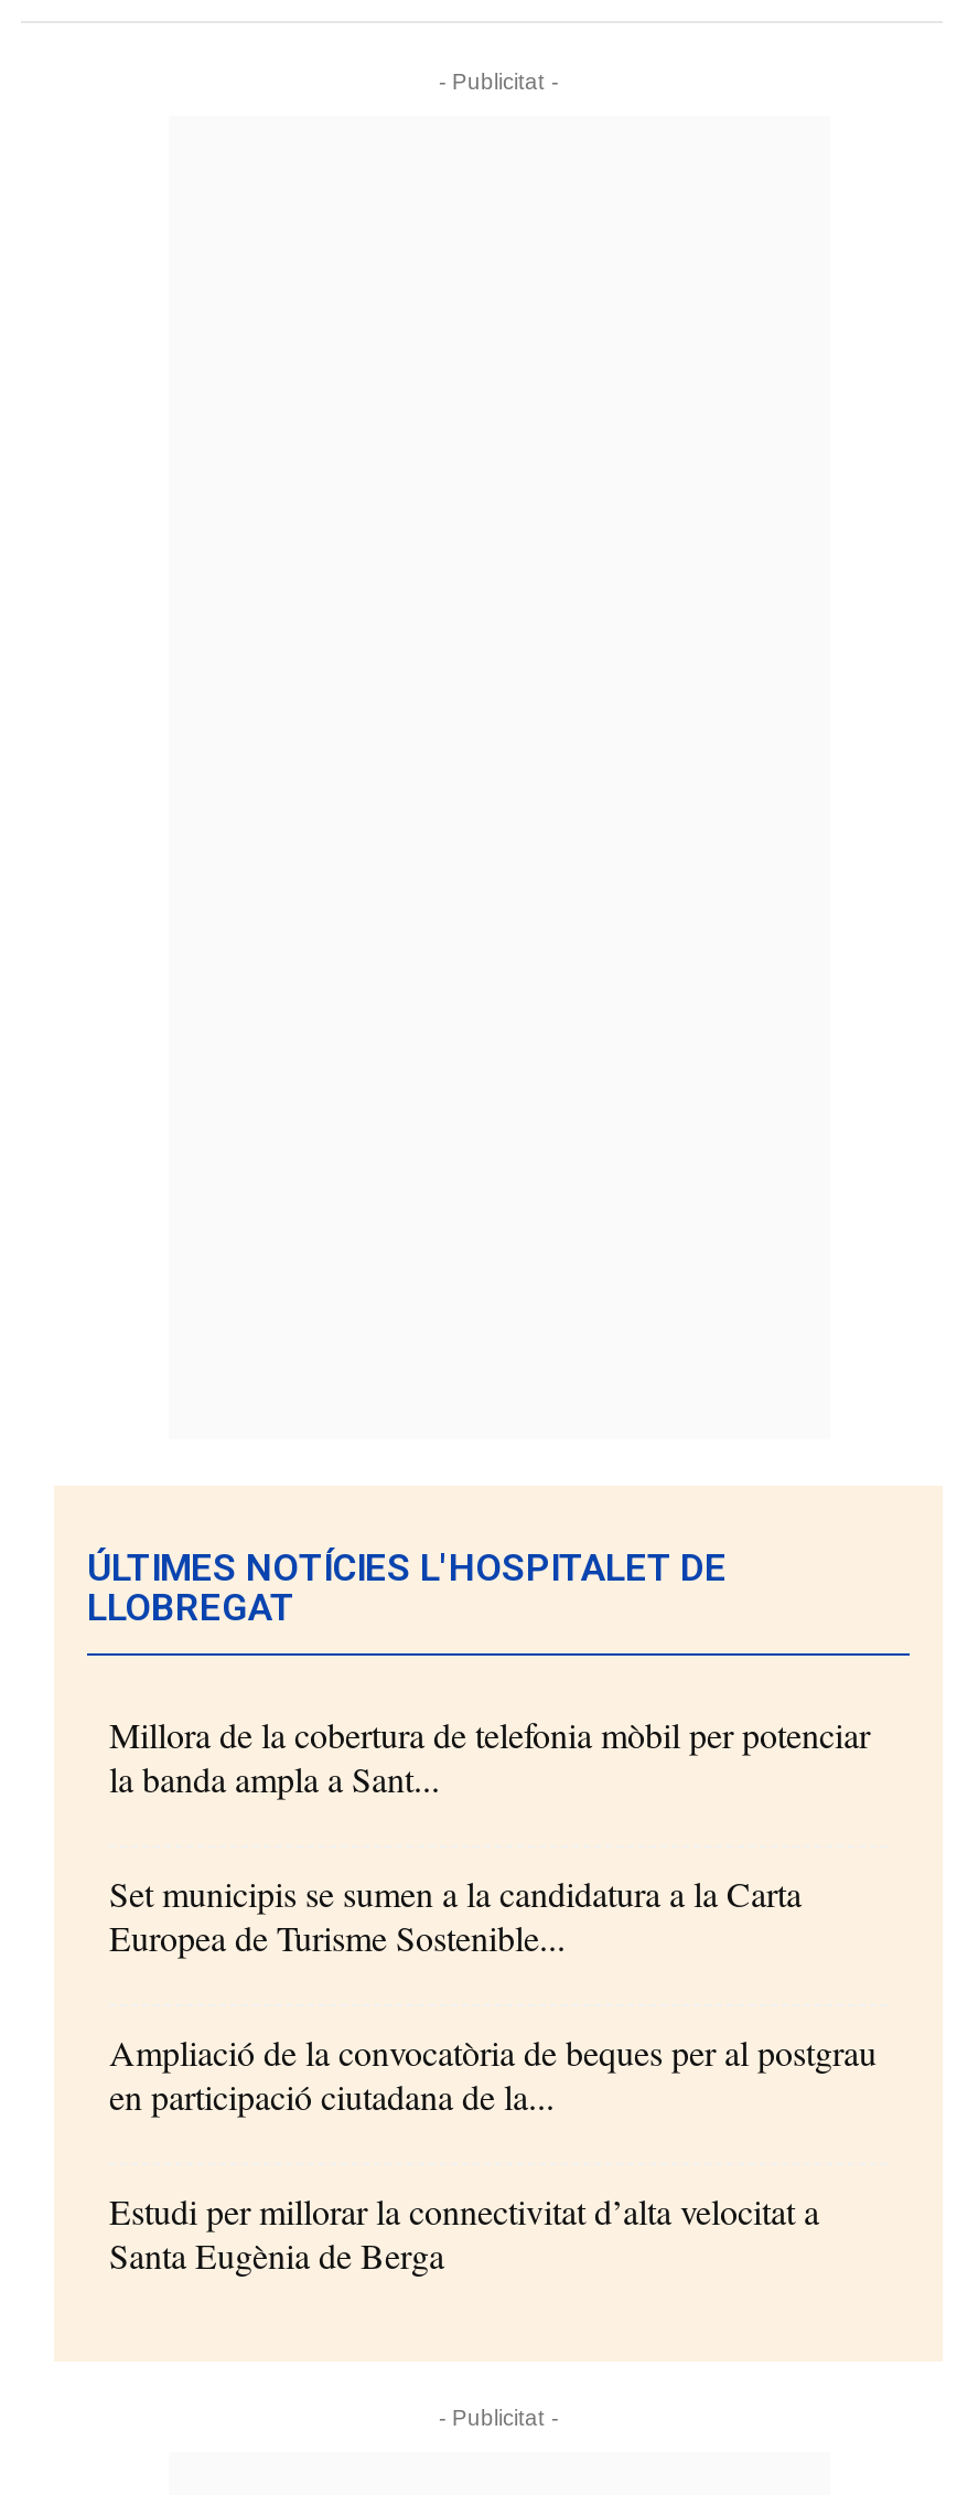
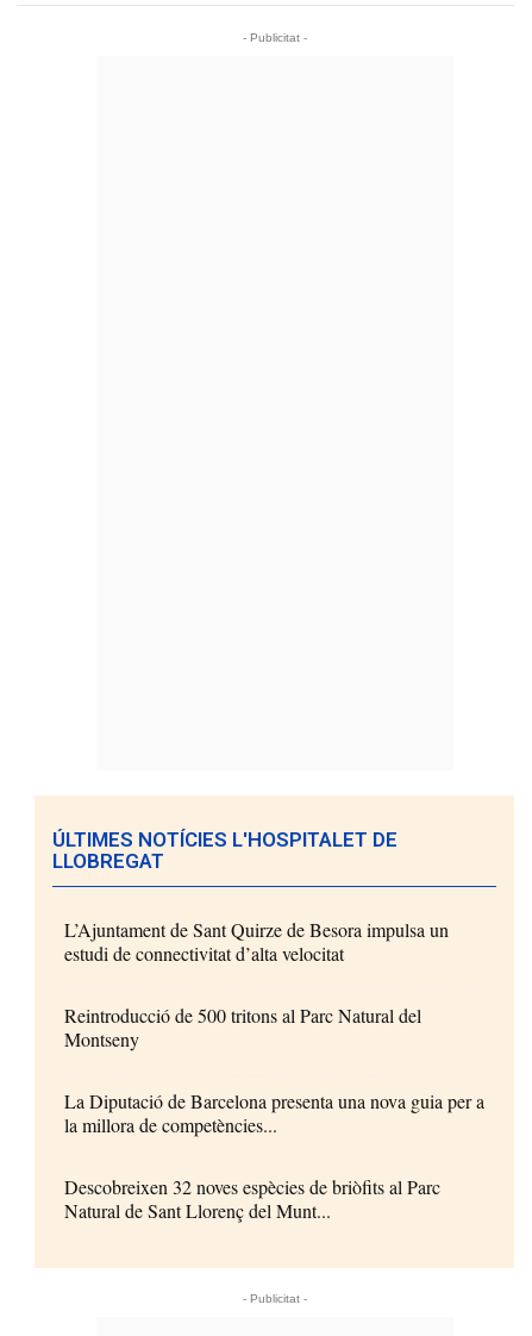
[109,1711,870,1802] Millora de la cobertura de telefonia mòbil per potenciar | la banda ampla a Sant... -> [64,917,449,965] L’Ajuntament de Sant Quirze de Besora impulsa un | estudi de connectivitat d’alta velocitat
[109,1870,802,1960] Set municipis se sumen a la candidatura a la Carta | Europea de Turisme Sostenible... -> [64,1002,421,1051] Reintroducció de 500 tritons al Parc Natural del | Montseny
[109,2029,877,2119] Ampliació de la convocatòria de beques per al postgrau | en participació ciutadana de la... -> [64,1088,484,1137] La Diputació de Barcelona presenta una nova guia per a | la millora de competències...
[109,2188,819,2278] Estudi per millorar la connectivitat d’alta velocitat a | Santa Eugènia de Berga -> [64,1174,440,1223] Descobreixen 32 noves espècies de briòfits al Parc | Natural de Sant Llorenç del Munt...

